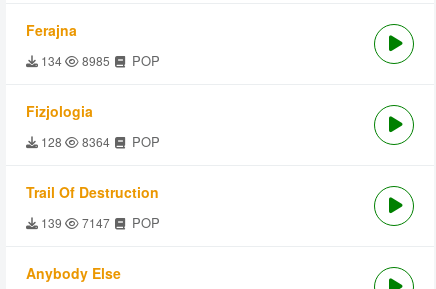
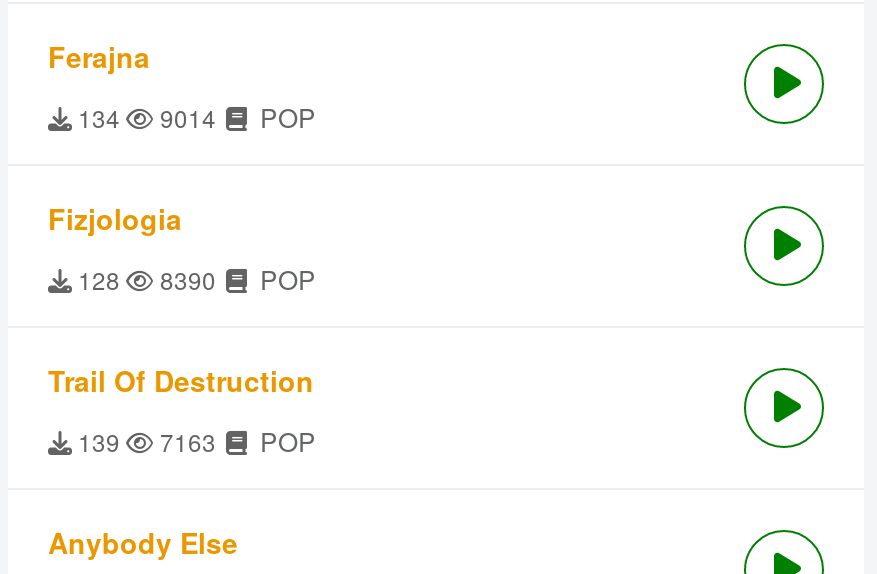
[38,51,160,70] 134 8985 POP -> [72,98,316,136] 134 9014 POP
[38,132,160,151] 128 8364 POP -> [72,260,316,298] 128 8390 POP
[38,213,160,232] 139 7147 POP -> [72,422,316,460] 139 7163 POP

